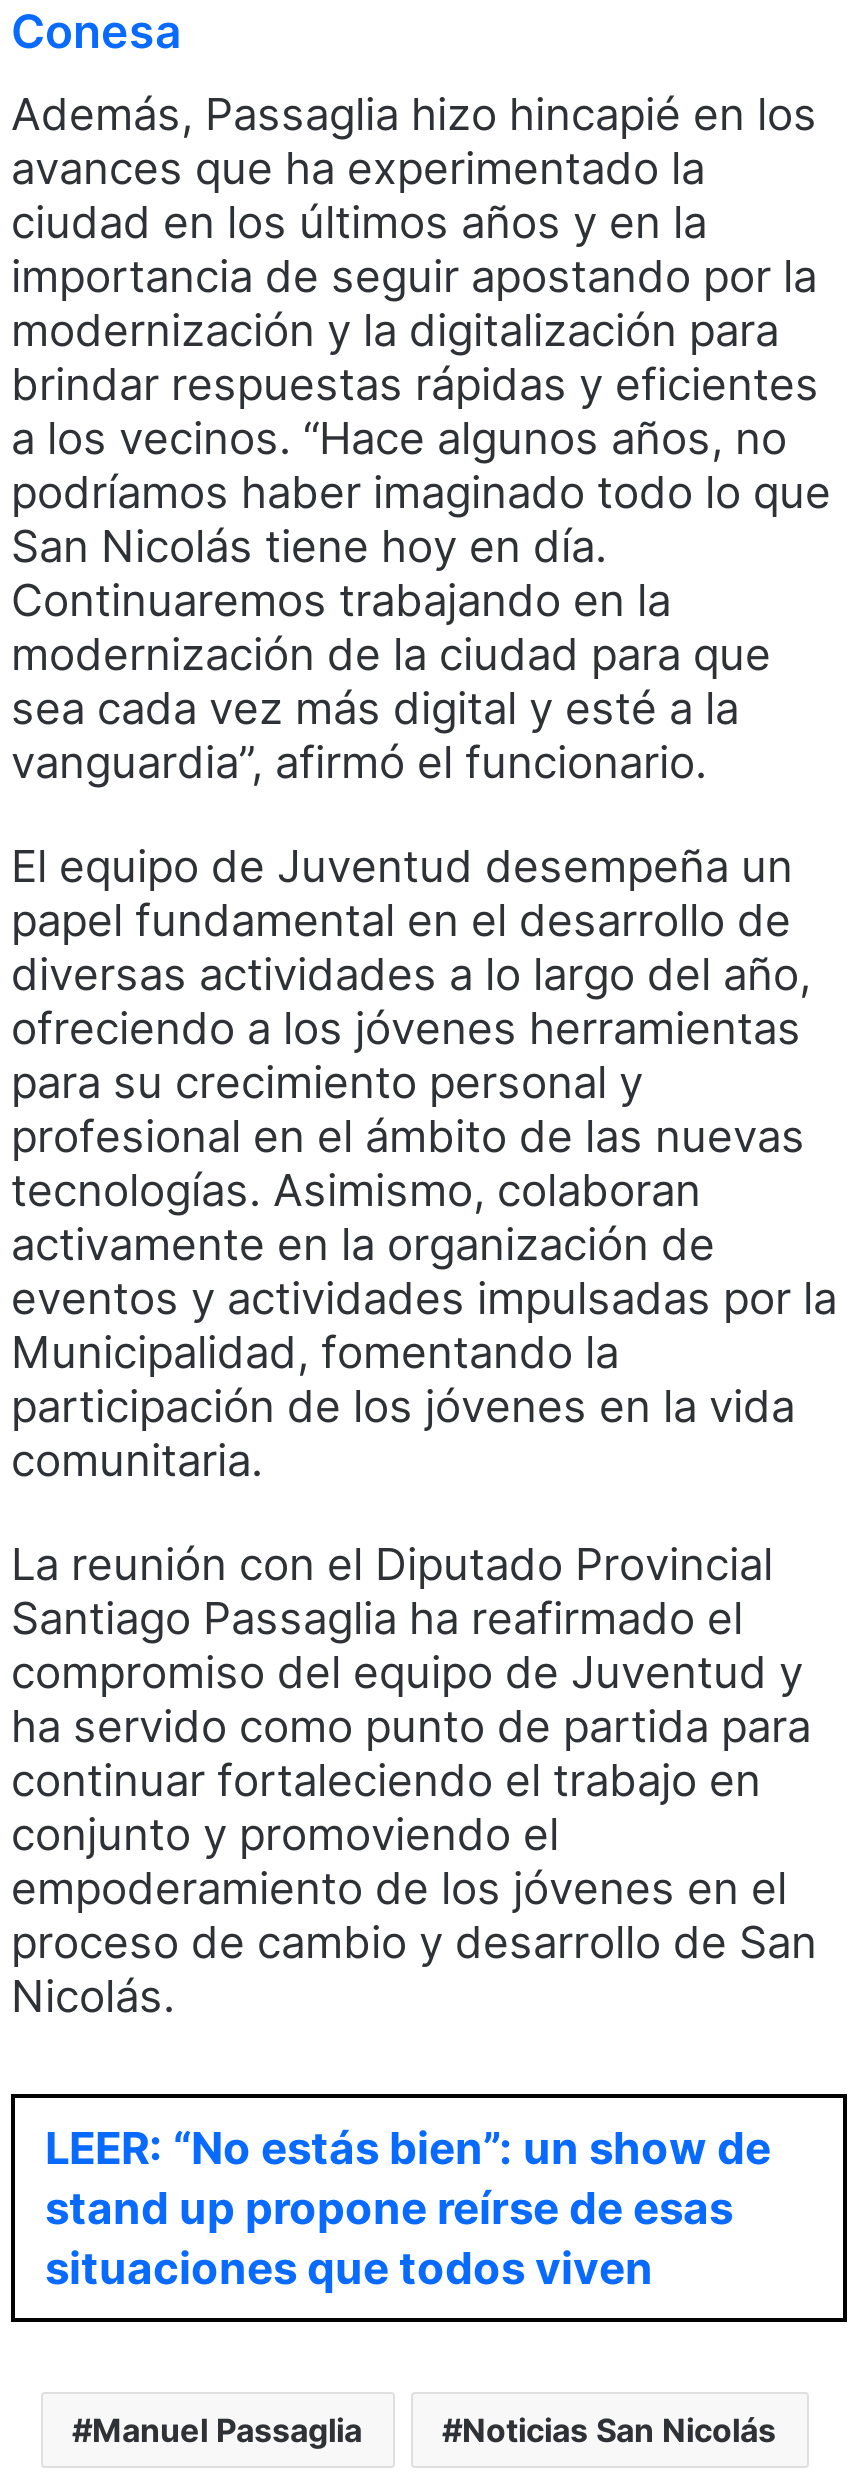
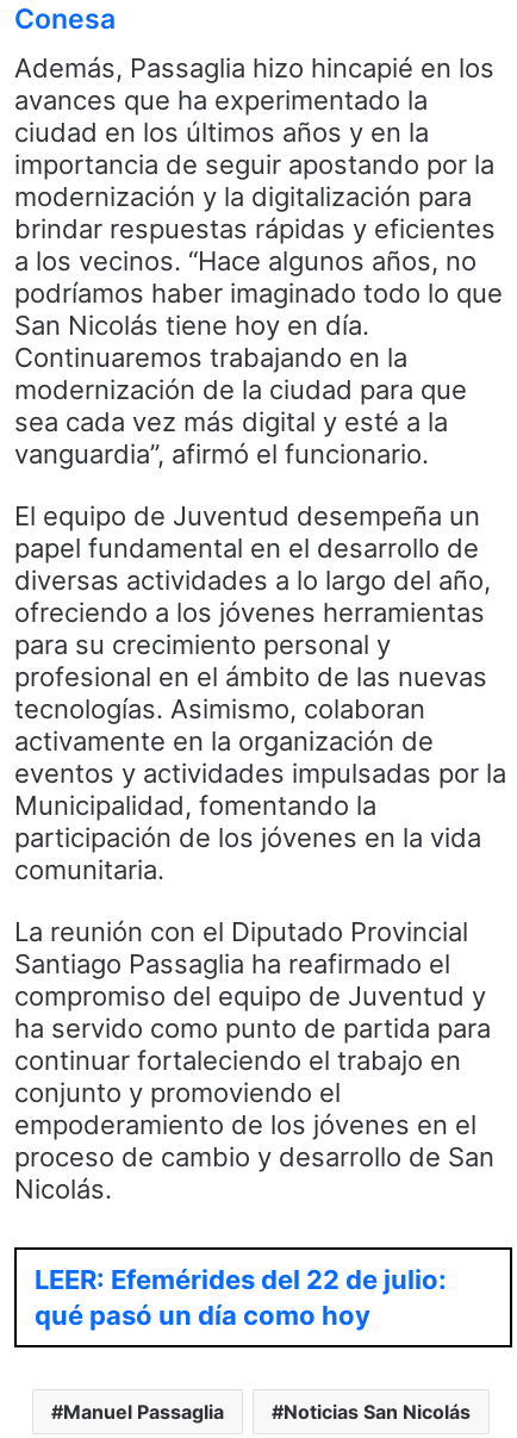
[45,2122,771,2294] LEER: “No estás bien”: un show de | stand up propone reírse de esas | situaciones que todos viven -> [35,1264,447,1331] LEER: Efemérides del 22 de julio: | qué pasó un día como hoy

